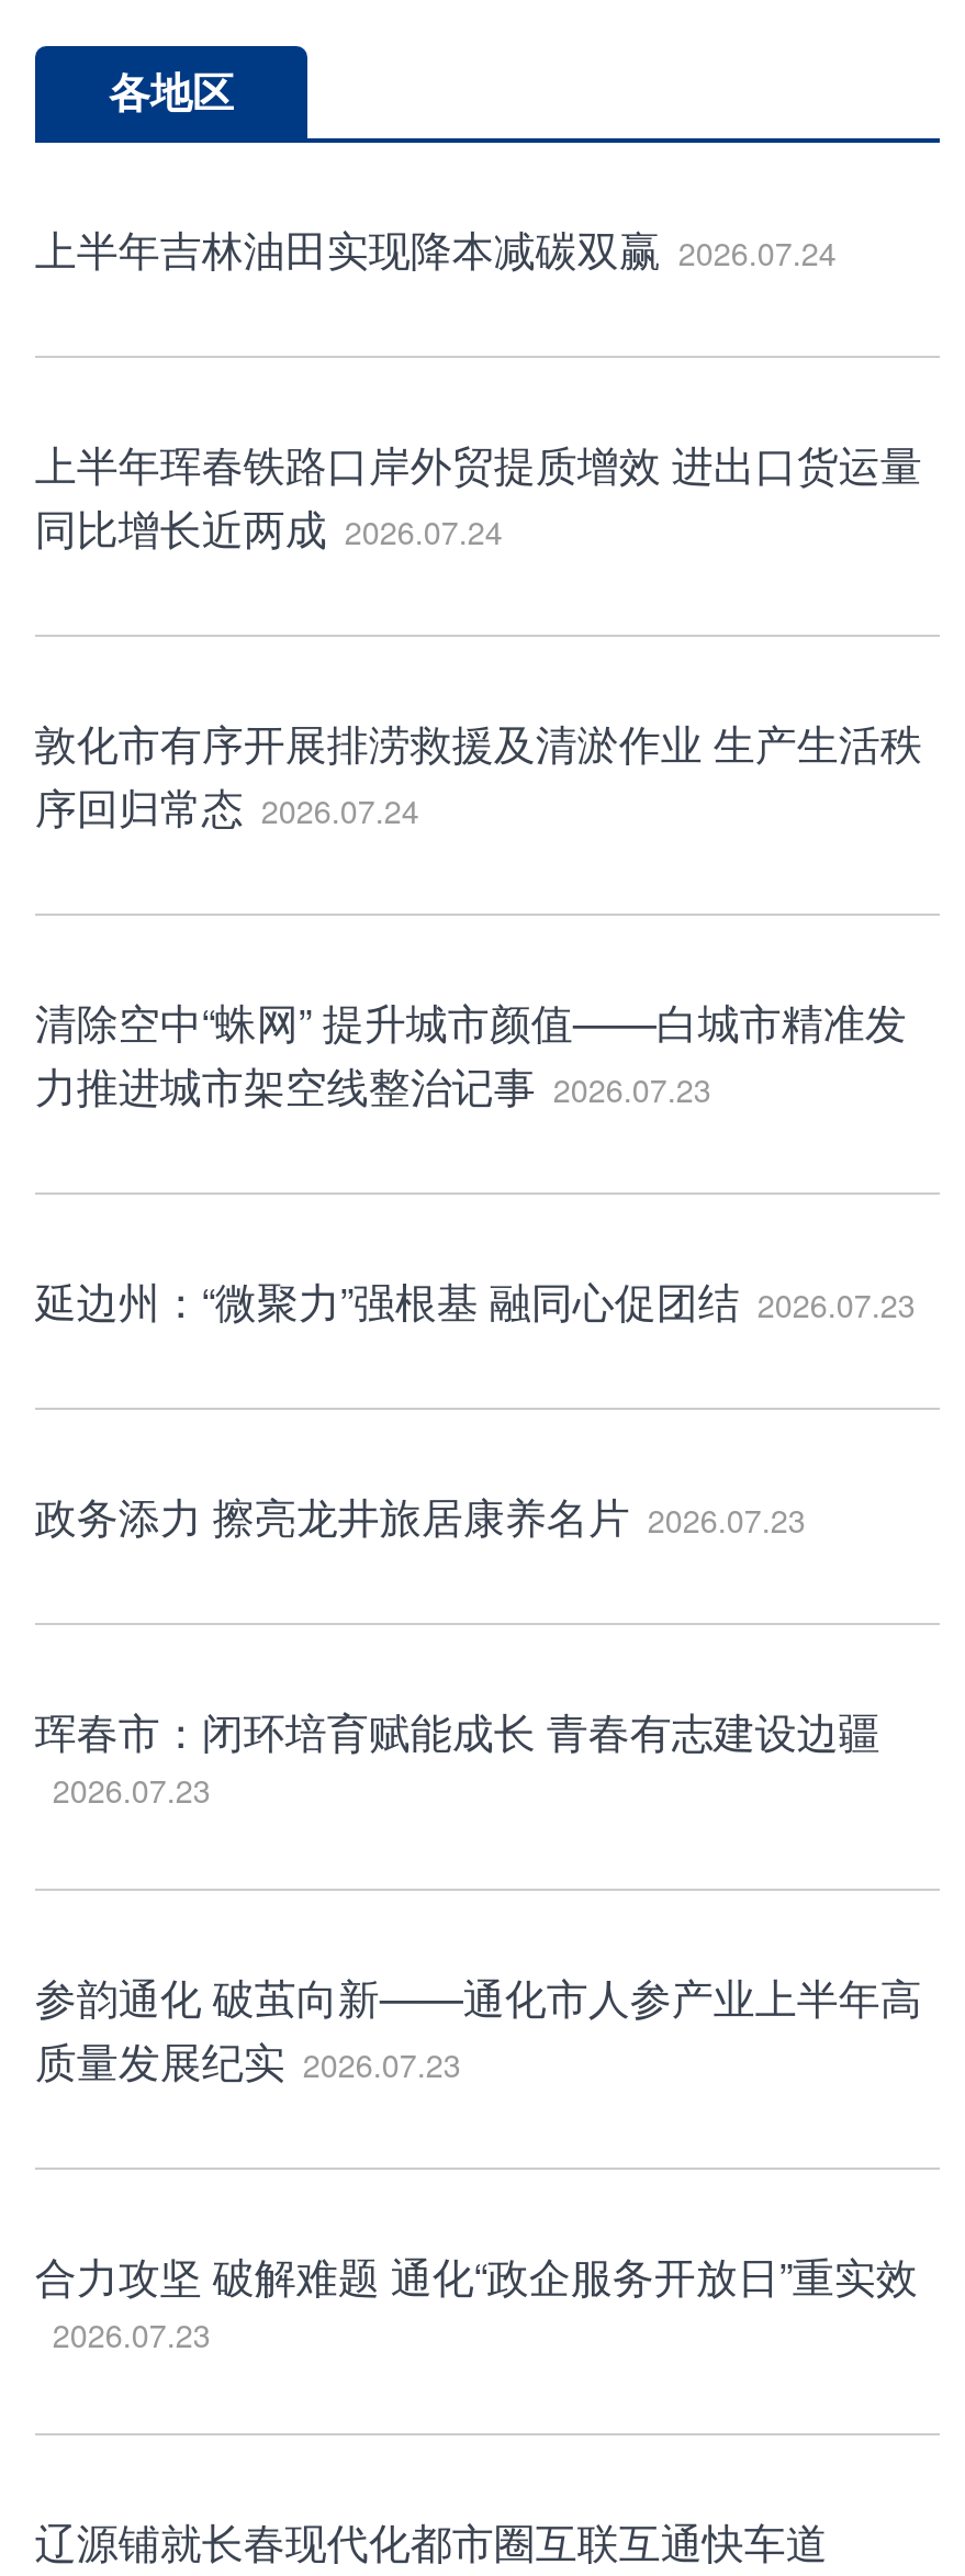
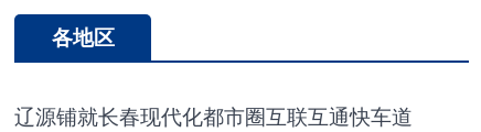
[35,217,836,276] 上半年吉林油田实现降本减碳双赢 2026.07.24 -> none
[35,432,922,555] 上半年珲春铁路口岸外贸提质增效 进出口货运量 | 同比增长近两成 2026.07.24 -> none
[35,711,922,834] 敦化市有序开展排涝救援及清淤作业 生产生活秩 | 序回归常态 2026.07.24 -> none
[35,990,907,1113] 清除空中“蛛网” 提升城市颜值——白城市精准发 | 力推进城市架空线整治记事 2026.07.23 -> none
[35,1269,915,1329] 延边州：“微聚力”强根基 融同心促团结 2026.07.23 -> none
[35,1485,806,1544] 政务添力 擦亮龙井旅居康养名片 2026.07.23 -> none
[35,1700,880,1812] 珲春市：闭环培育赋能成长 青春有志建设边疆 | 2026.07.23 -> none
[35,1966,922,2089] 参韵通化 破茧向新——通化市人参产业上半年高 | 质量发展纪实 2026.07.23 -> none
[35,2245,918,2357] 合力攻坚 破解难题 通化“政企服务开放日”重实效 | 2026.07.23 -> none

